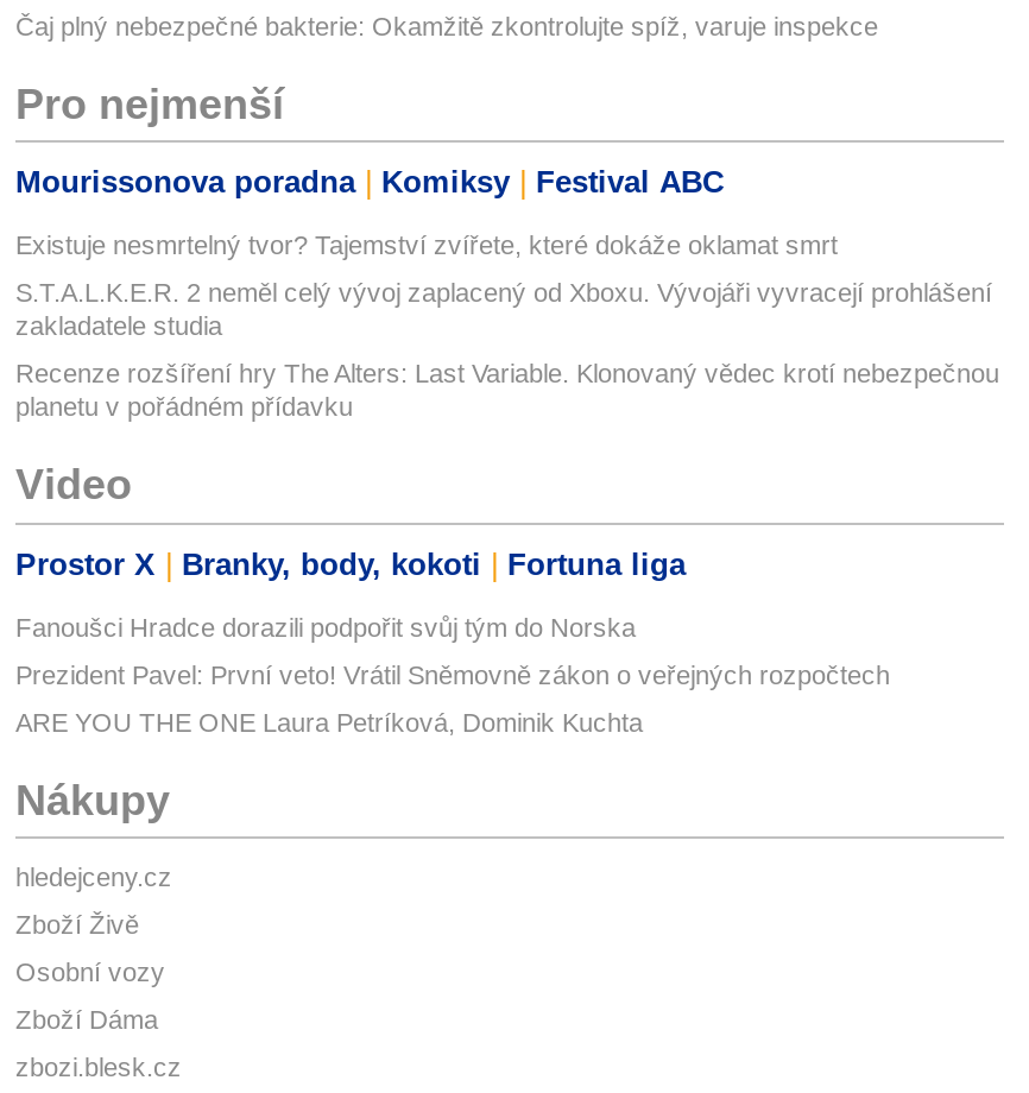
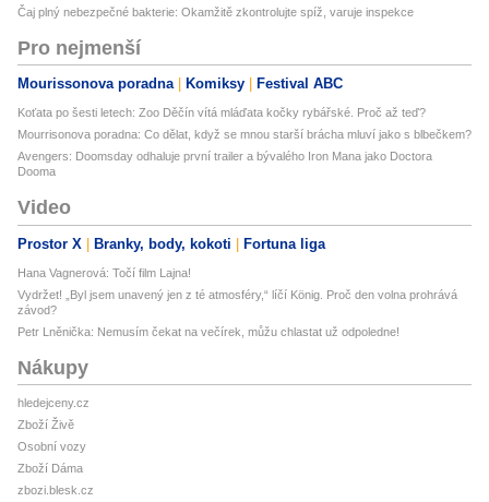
[15,231,838,259] Existuje nesmrtelný tvor? Tajemství zvířete, které dokáže oklamat smrt -> [17,106,426,119] Koťata po šesti letech: Zoo Děčín vítá mláďata kočky rybářské. Proč až teď?
[15,278,992,340] S.T.A.L.K.E.R. 2 neměl celý vývoj zaplacený od Xboxu. Vývojáři vyvracejí prohlášení | zakladatele studia -> [17,128,472,141] Mourrisonova poradna: Co dělat, když se mnou starší brácha mluví jako s blbečkem?
[15,359,999,421] Recenze rozšíření hry The Alters: Last Variable. Klonovaný vědec krotí nebezpečnou | planetu v pořádném přídavku -> [17,150,432,178] Avengers: Doomsday odhaluje první trailer a bývalého Iron Mana jako Doctora | Dooma
[15,612,636,641] Fanoušci Hradce dorazili podpořit svůj tým do Norska -> [17,266,191,279] Hana Vagnerová: Točí film Lajna!
[15,660,890,688] Prezident Pavel: První veto! Vrátil Sněmovně zákon o veřejných rozpočtech -> [17,288,457,316] Vydržet! „Byl jsem unavený jen z té atmosféry,“ líčí König. Proč den volna prohrává | závod?
[15,707,643,736] ARE YOU THE ONE Laura Petríková, Dominik Kuchta -> [17,325,399,338] Petr Lněnička: Nemusím čekat na večírek, můžu chlastat už odpoledne!

